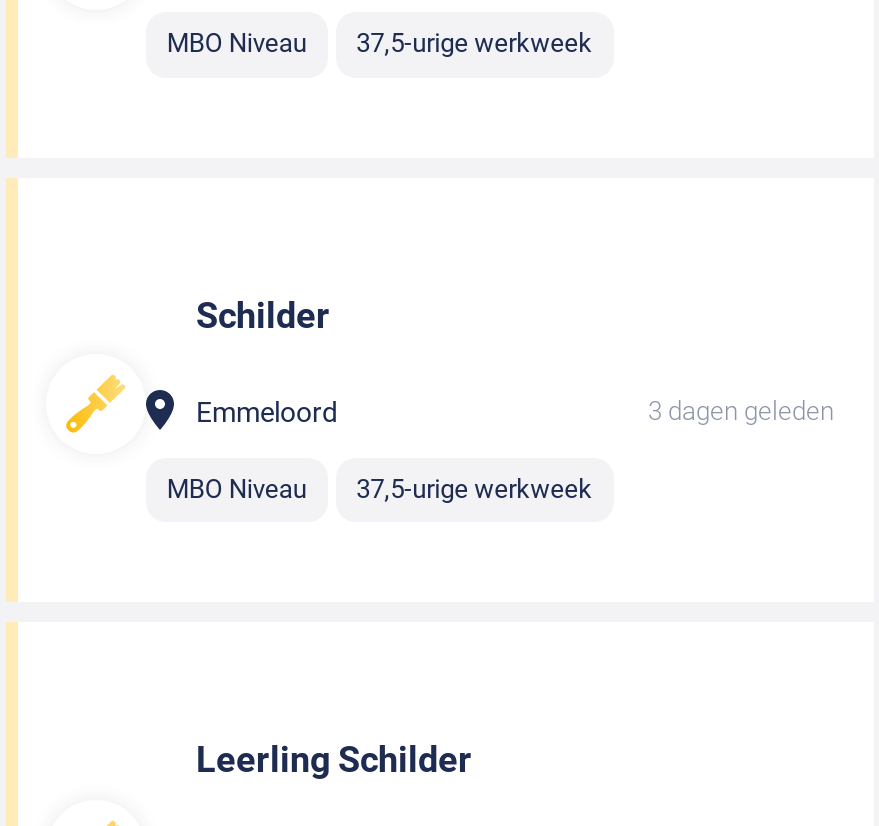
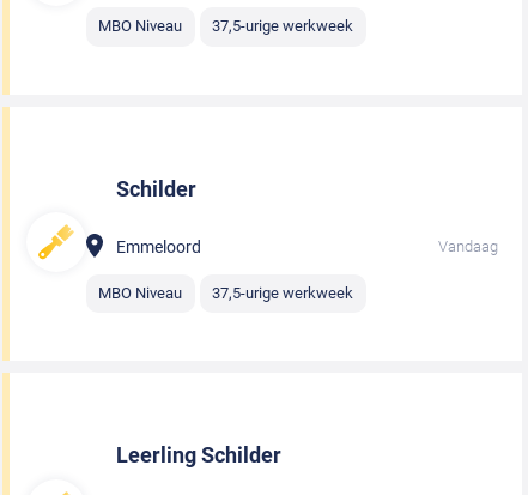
[648,395,834,425] 3 dagen geleden -> [438,237,498,255] Vandaag

